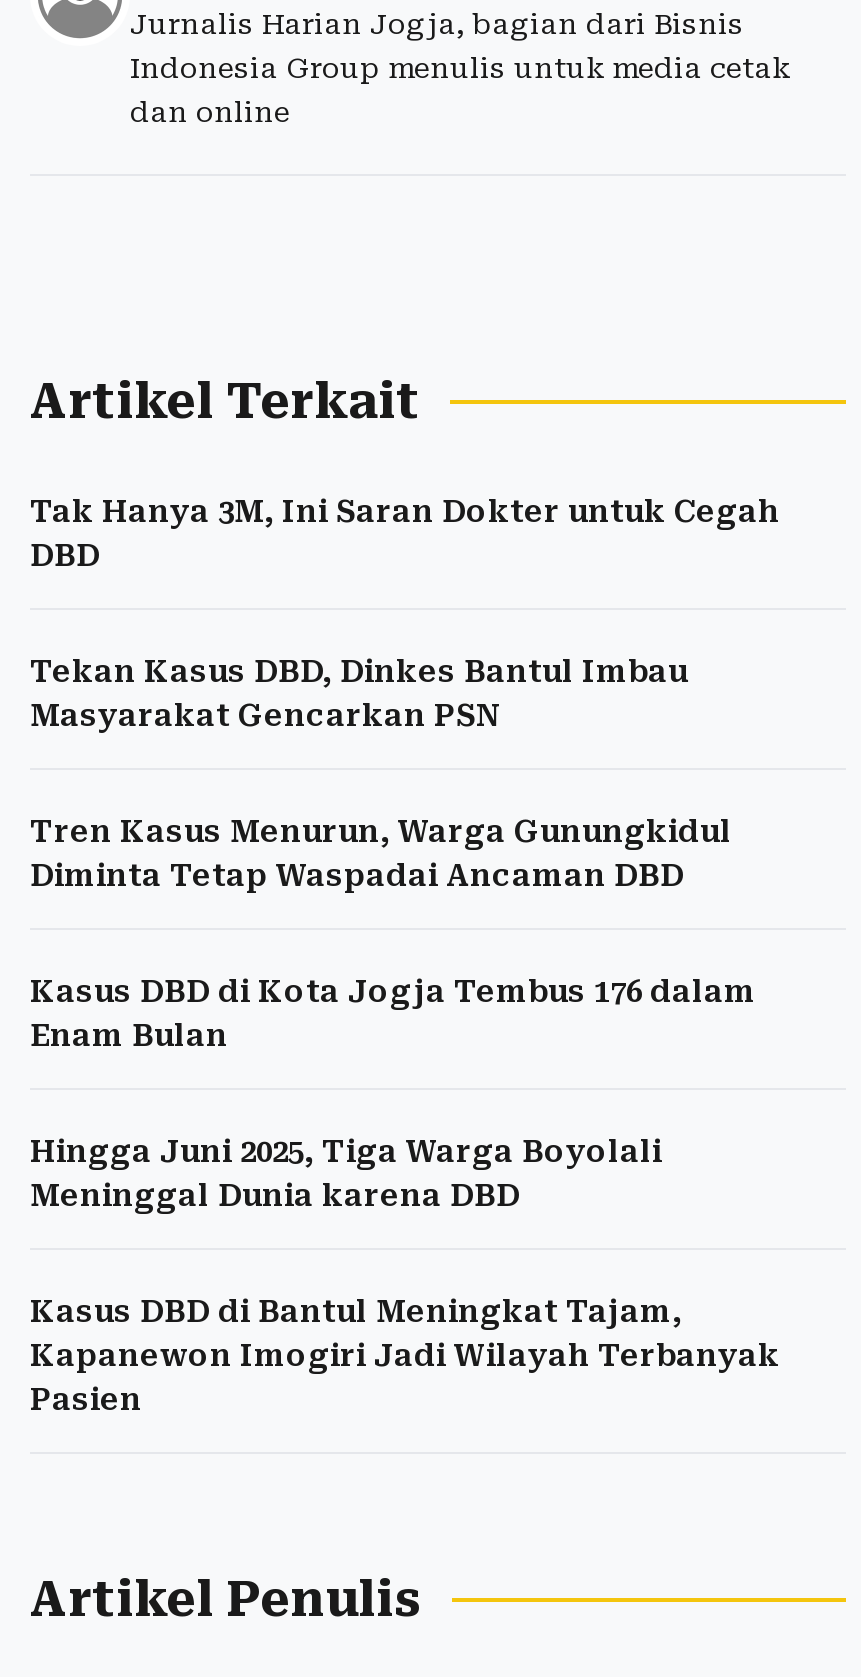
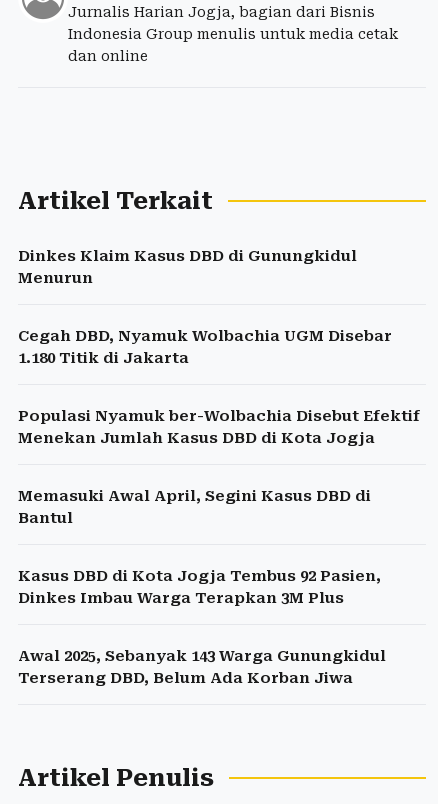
[30,494,780,574] Tak Hanya 3M, Ini Saran Dokter untuk Cegah | DBD -> [18,247,357,287] Dinkes Klaim Kasus DBD di Gunungkidul | Menurun
[30,654,688,734] Tekan Kasus DBD, Dinkes Bantul Imbau | Masyarakat Gencarkan PSN -> [18,327,392,367] Cegah DBD, Nyamuk Wolbachia UGM Disebar | 1.180 Titik di Jakarta
[30,814,732,894] Tren Kasus Menurun, Warga Gunungkidul | Diminta Tetap Waspadai Ancaman DBD -> [18,407,420,447] Populasi Nyamuk ber-Wolbachia Disebut Efektif | Menekan Jumlah Kasus DBD di Kota Jogja
[30,974,756,1054] Kasus DBD di Kota Jogja Tembus 176 dalam | Enam Bulan -> [18,487,371,527] Memasuki Awal April, Segini Kasus DBD di | Bantul
[30,1134,662,1214] Hingga Juni 2025, Tiga Warga Boyolali | Meninggal Dunia karena DBD -> [18,567,381,607] Kasus DBD di Kota Jogja Tembus 92 Pasien, | Dinkes Imbau Warga Terapkan 3M Plus
[30,1294,780,1418] Kasus DBD di Bantul Meningkat Tajam, | Kapanewon Imogiri Jadi Wilayah Terbanyak | Pasien -> [18,647,386,687] Awal 2025, Sebanyak 143 Warga Gunungkidul | Terserang DBD, Belum Ada Korban Jiwa

